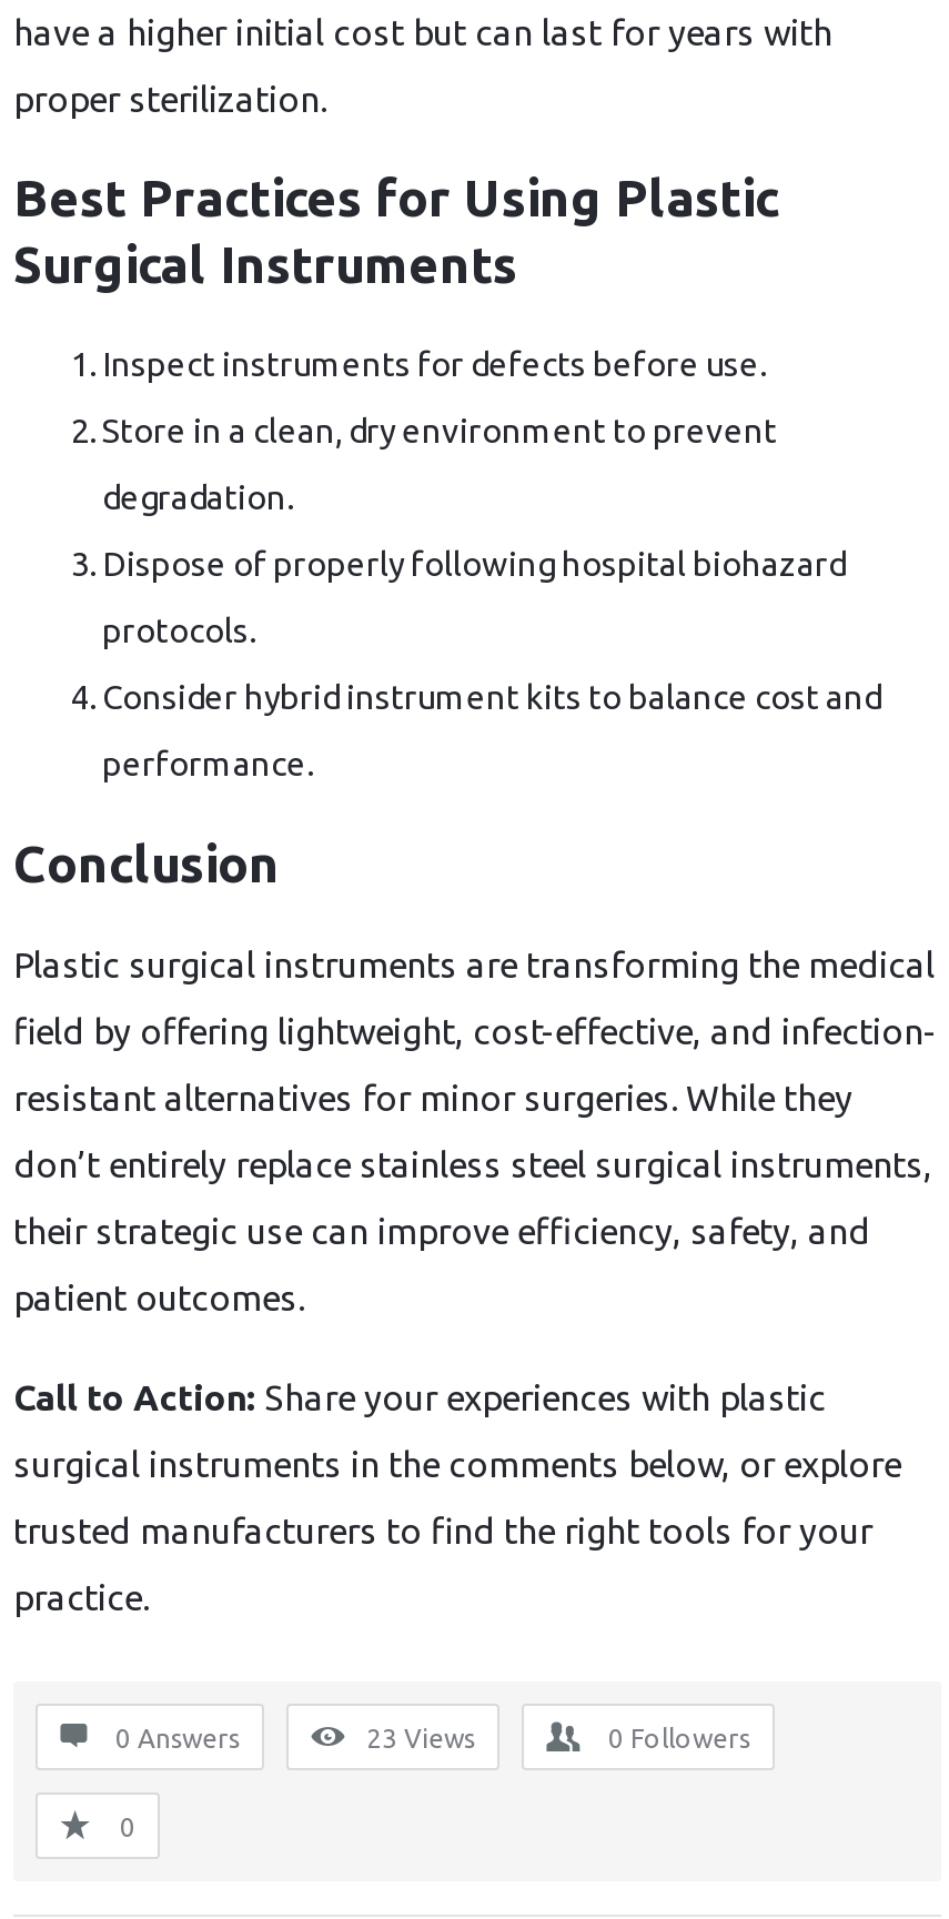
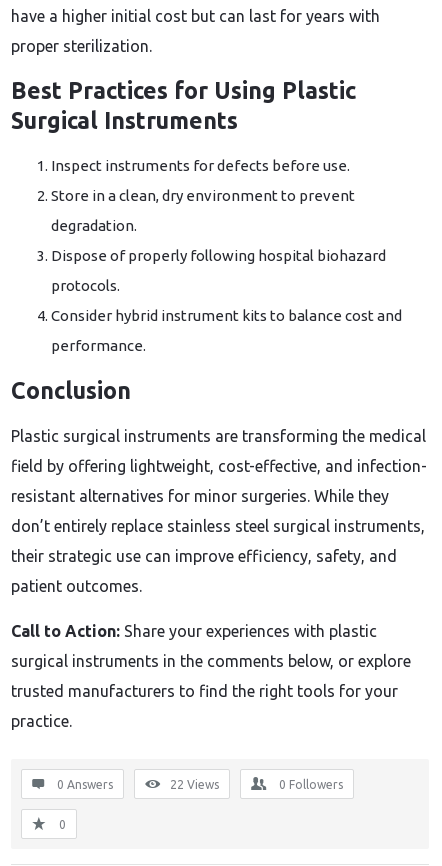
[366,1724,475,1753] 23 Views -> [170,778,219,791] 22 Views

